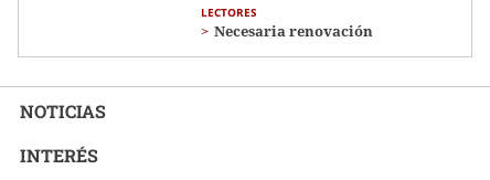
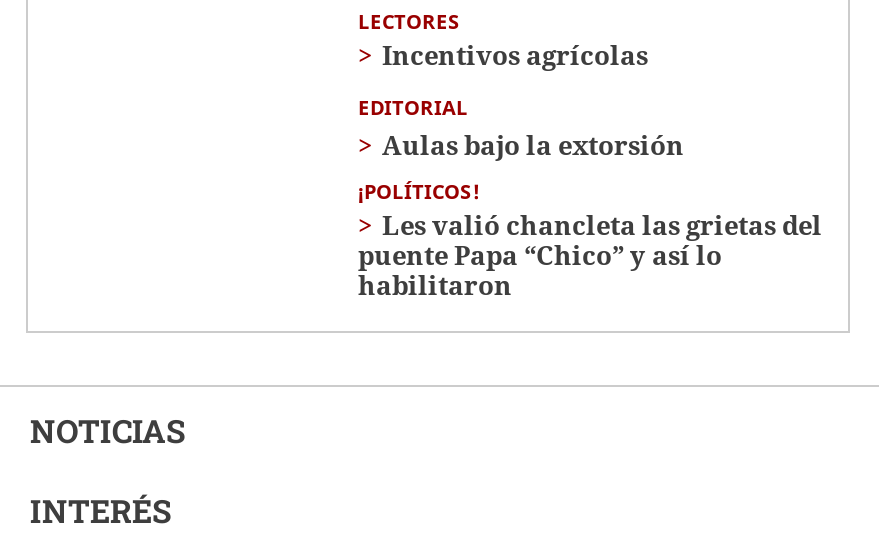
[214,21,373,41] Necesaria renovación -> [358,38,822,304] Incentivos agrícolas | EDITORIAL | Aulas bajo la extorsión | ¡POLÍTICOS! | Les valió chancleta las grietas del | puente Papa “Chico” y así lo | habilitaron

